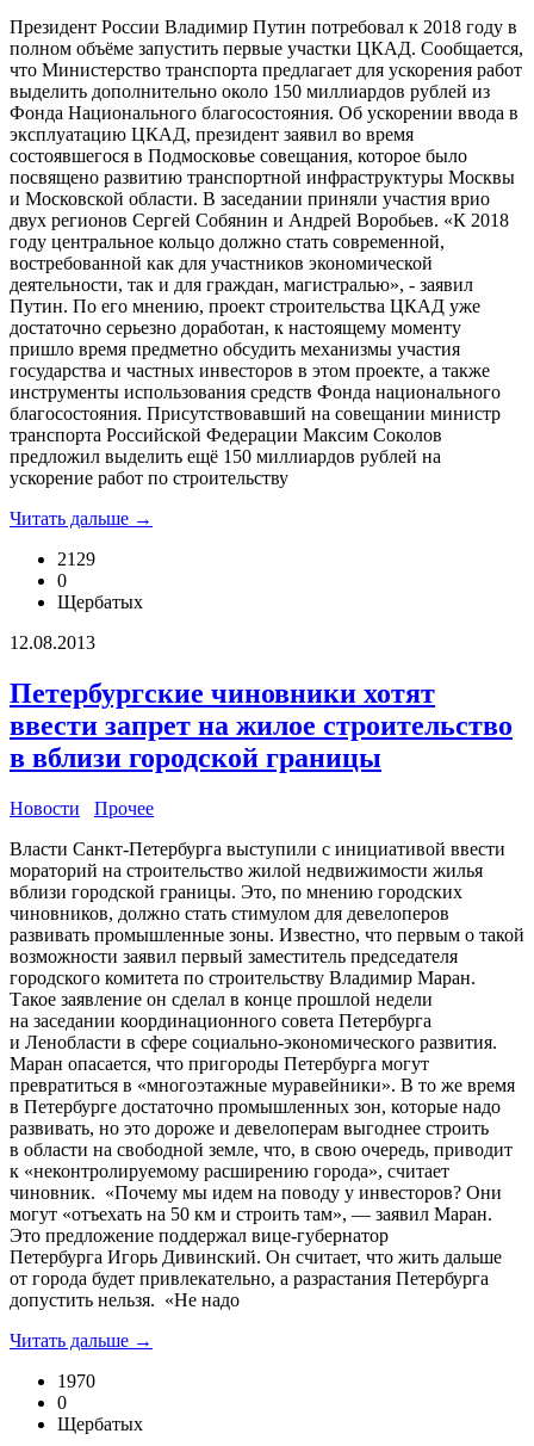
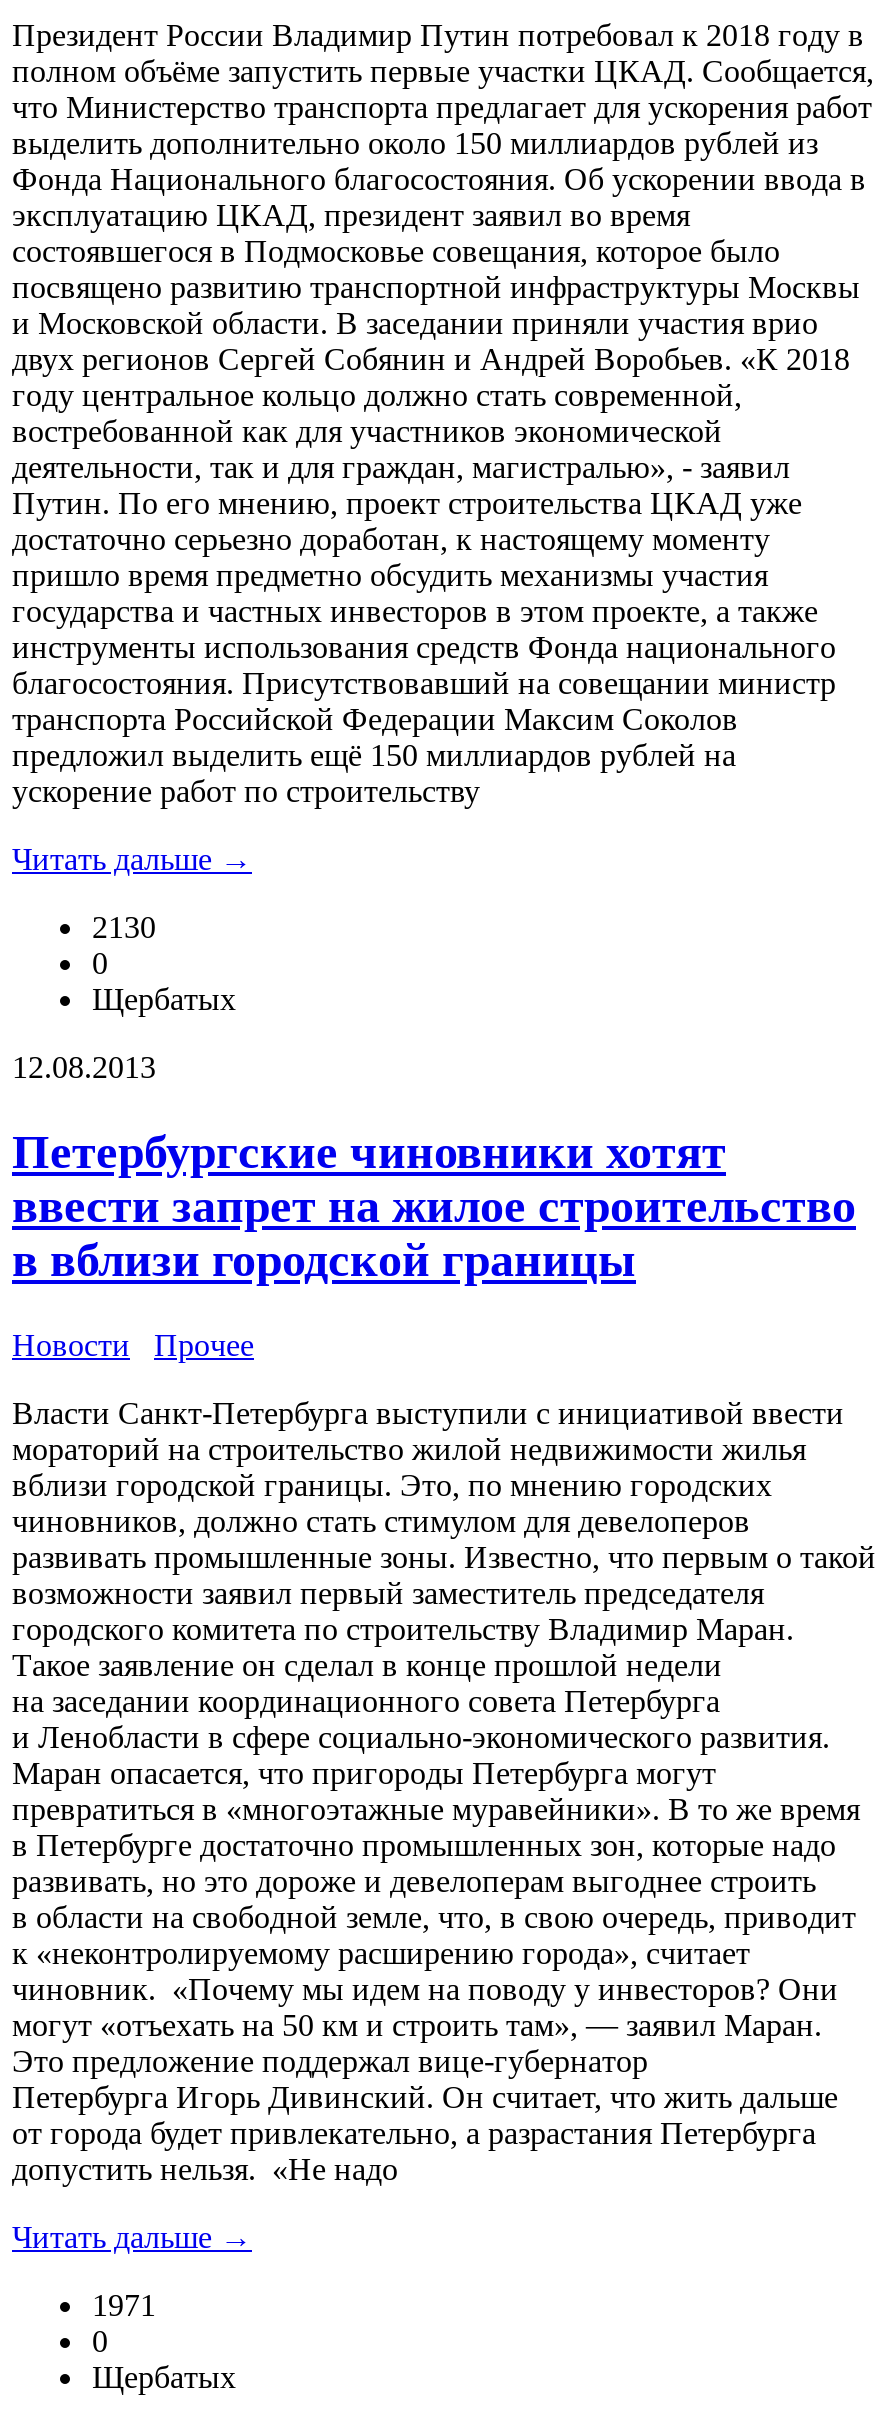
[57,549,95,569] 2129 -> [92,910,156,944] 2130
[57,1371,95,1391] 1970 -> [92,2288,156,2322] 1971

